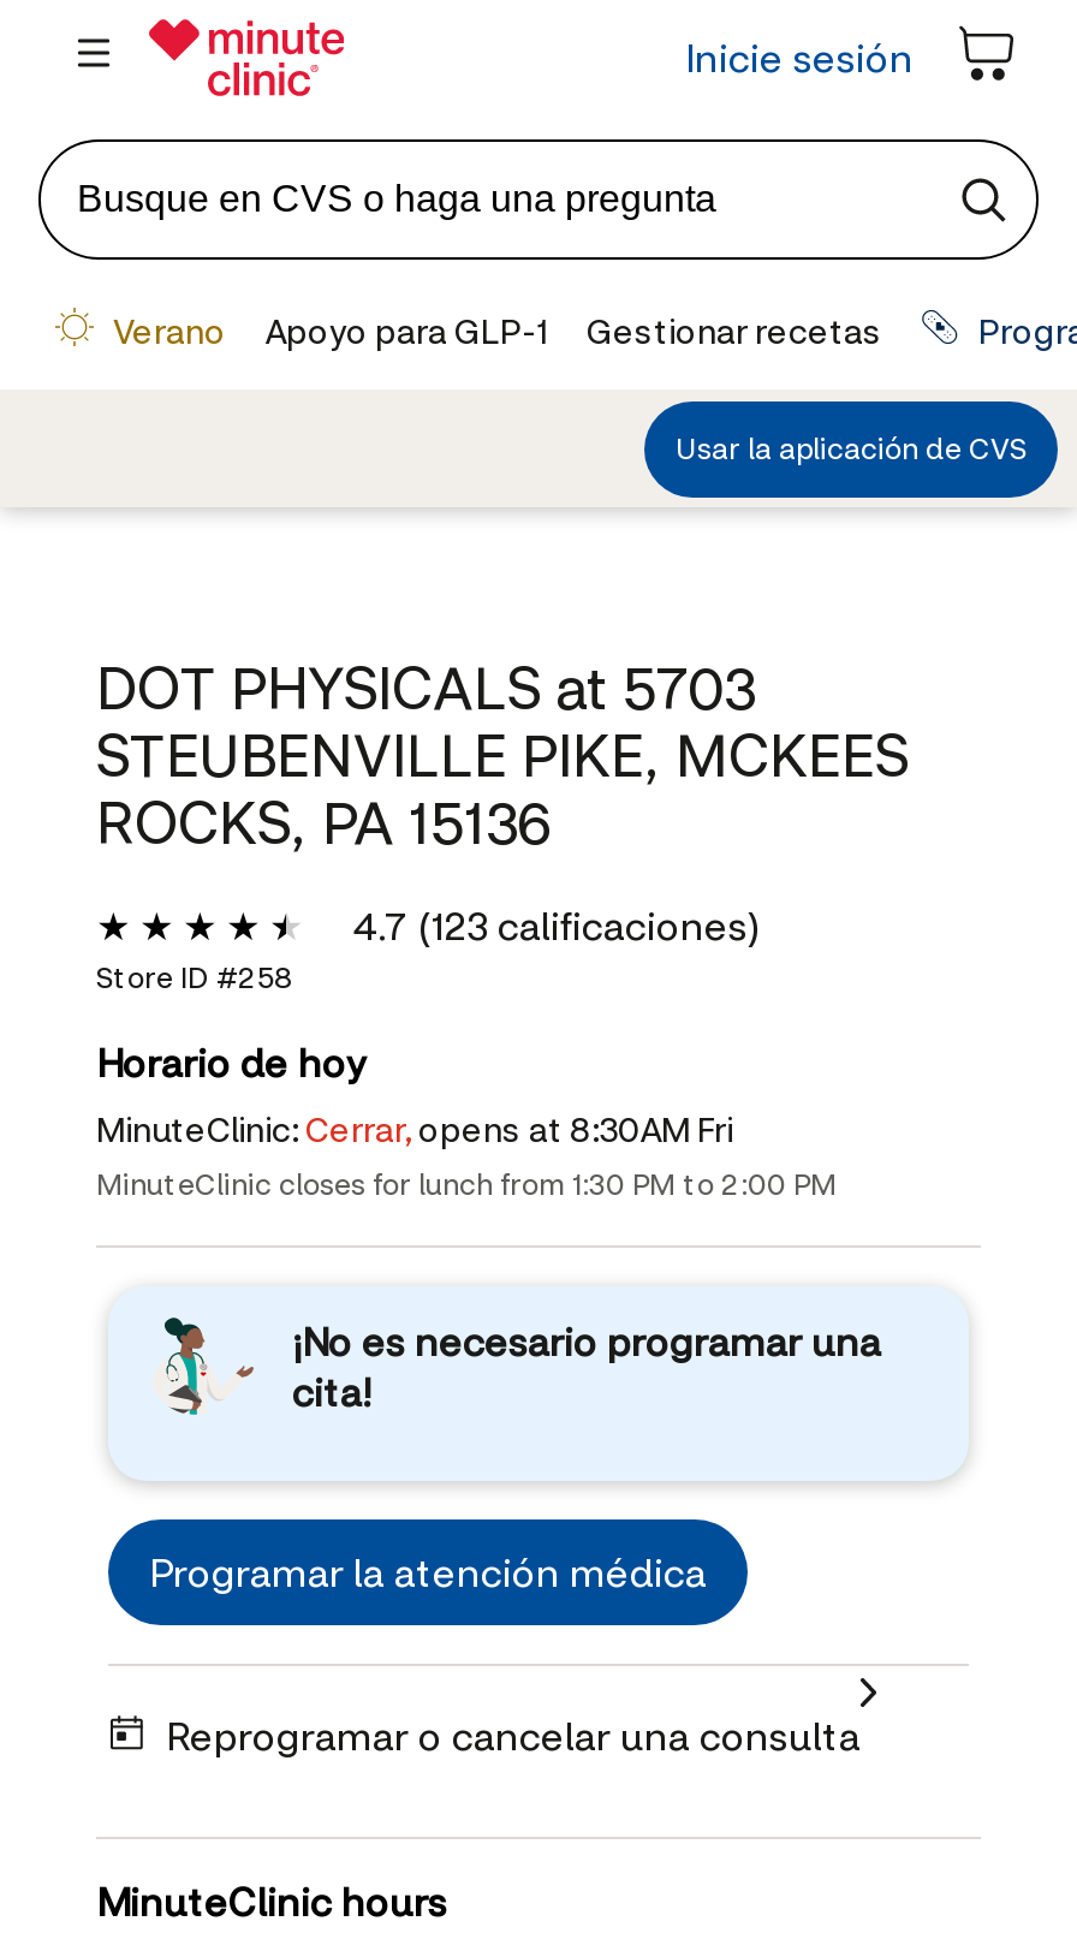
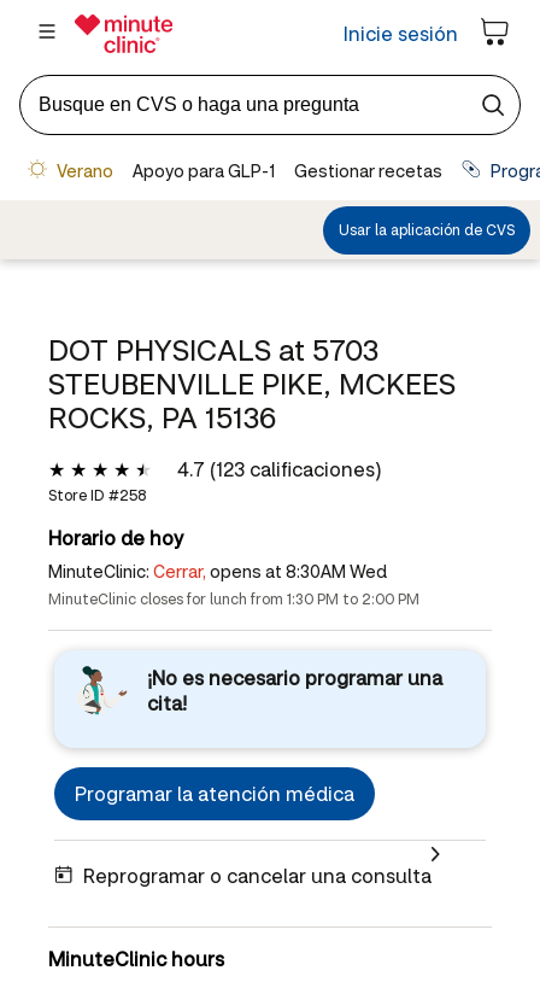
[96,1106,733,1152] MinuteClinic: Cerrar, opens at 8:30AM Fri -> [48,560,387,583] MinuteClinic: Cerrar, opens at 8:30AM Wed

